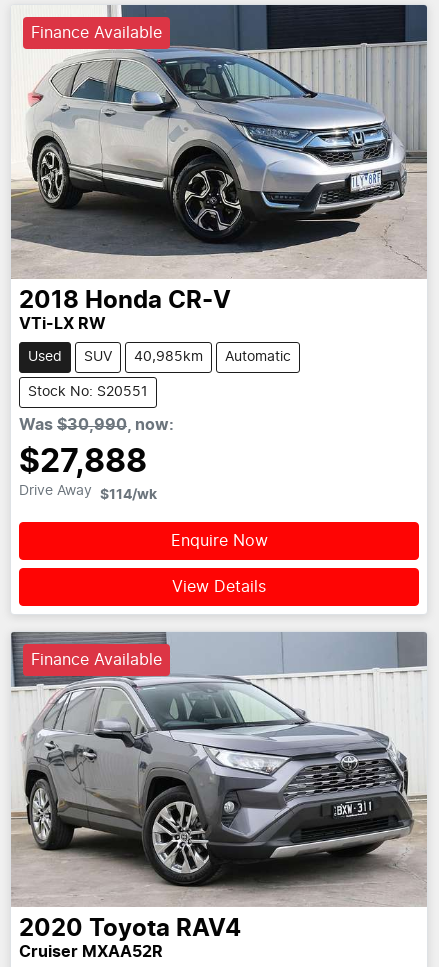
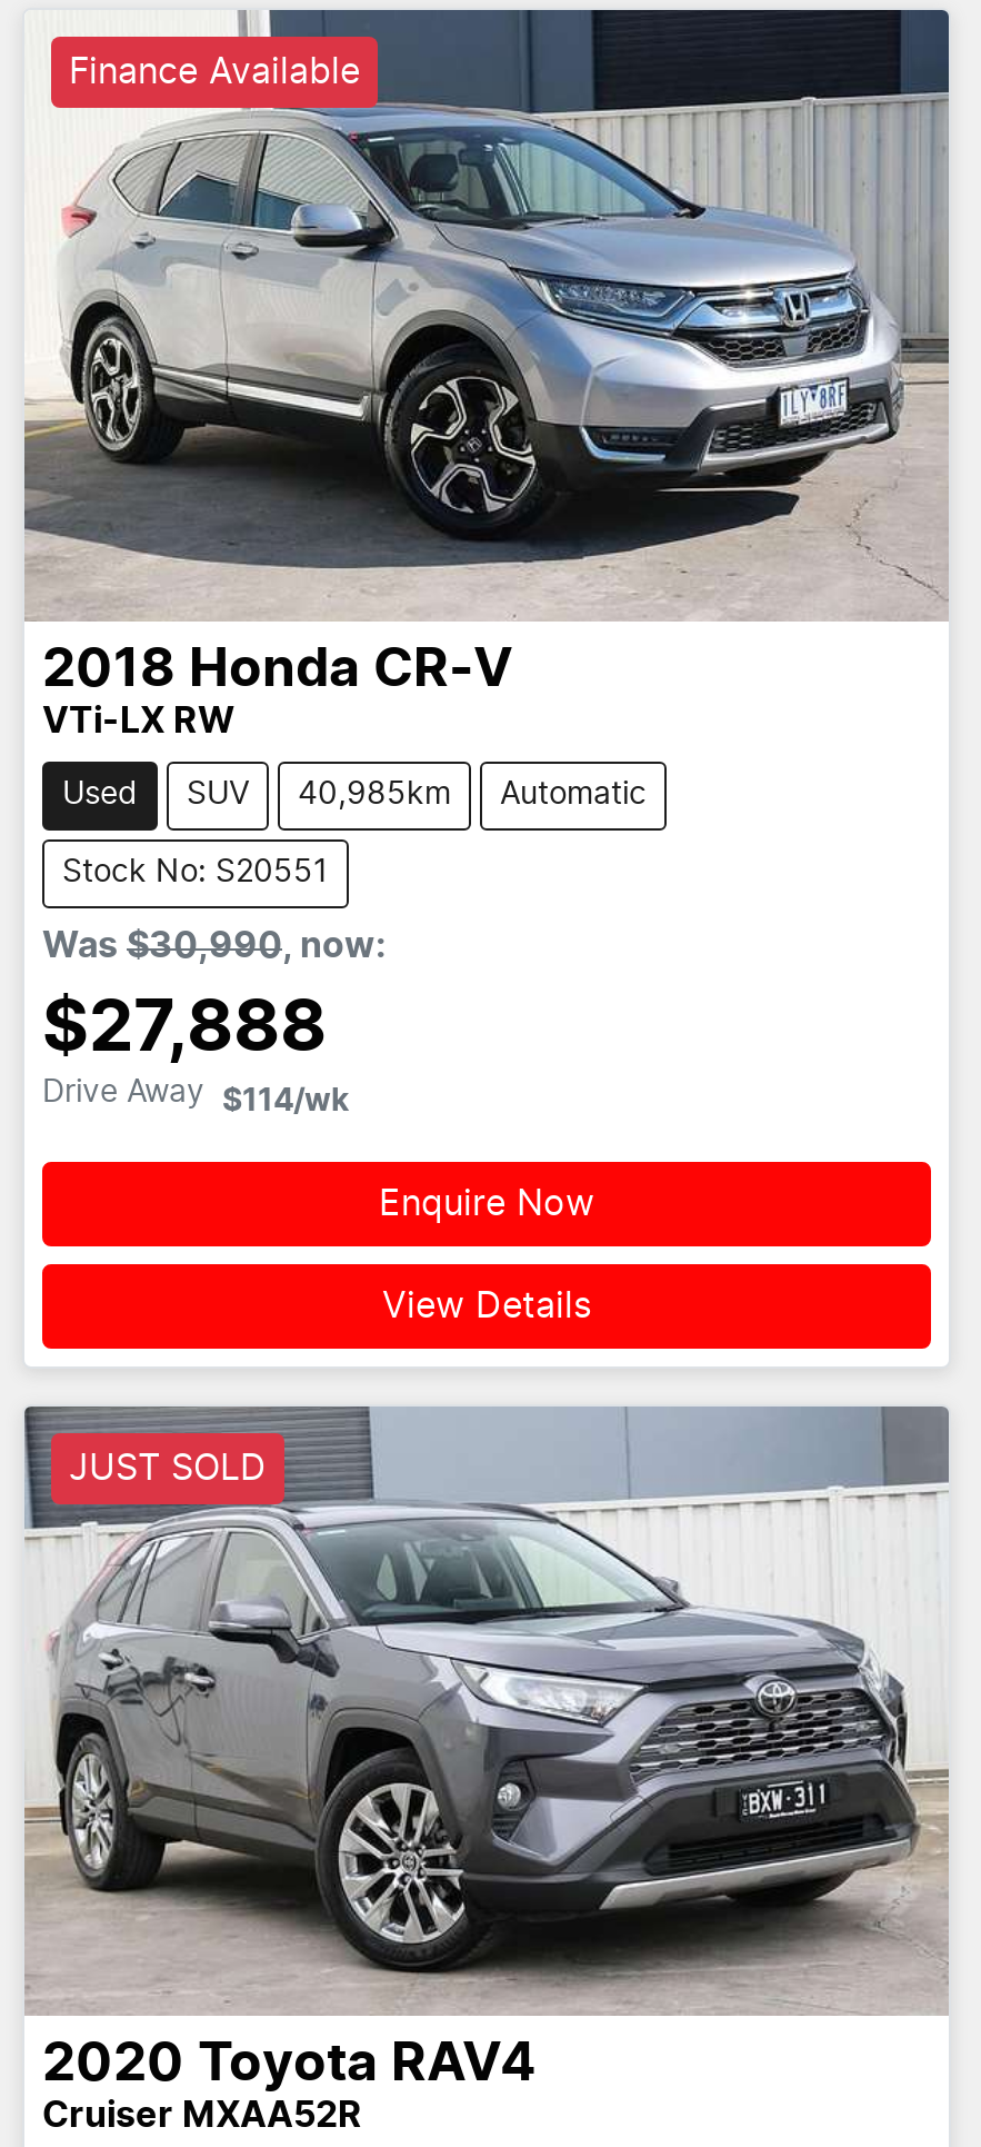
[31,652,162,668] Finance Available -> [69,1451,267,1486] JUST SOLD

